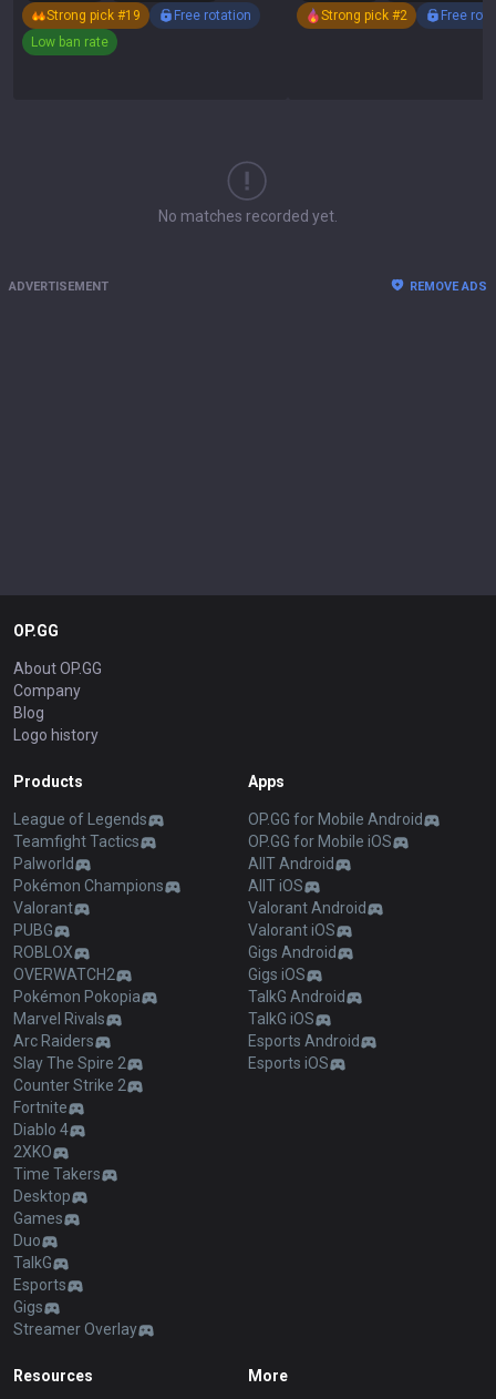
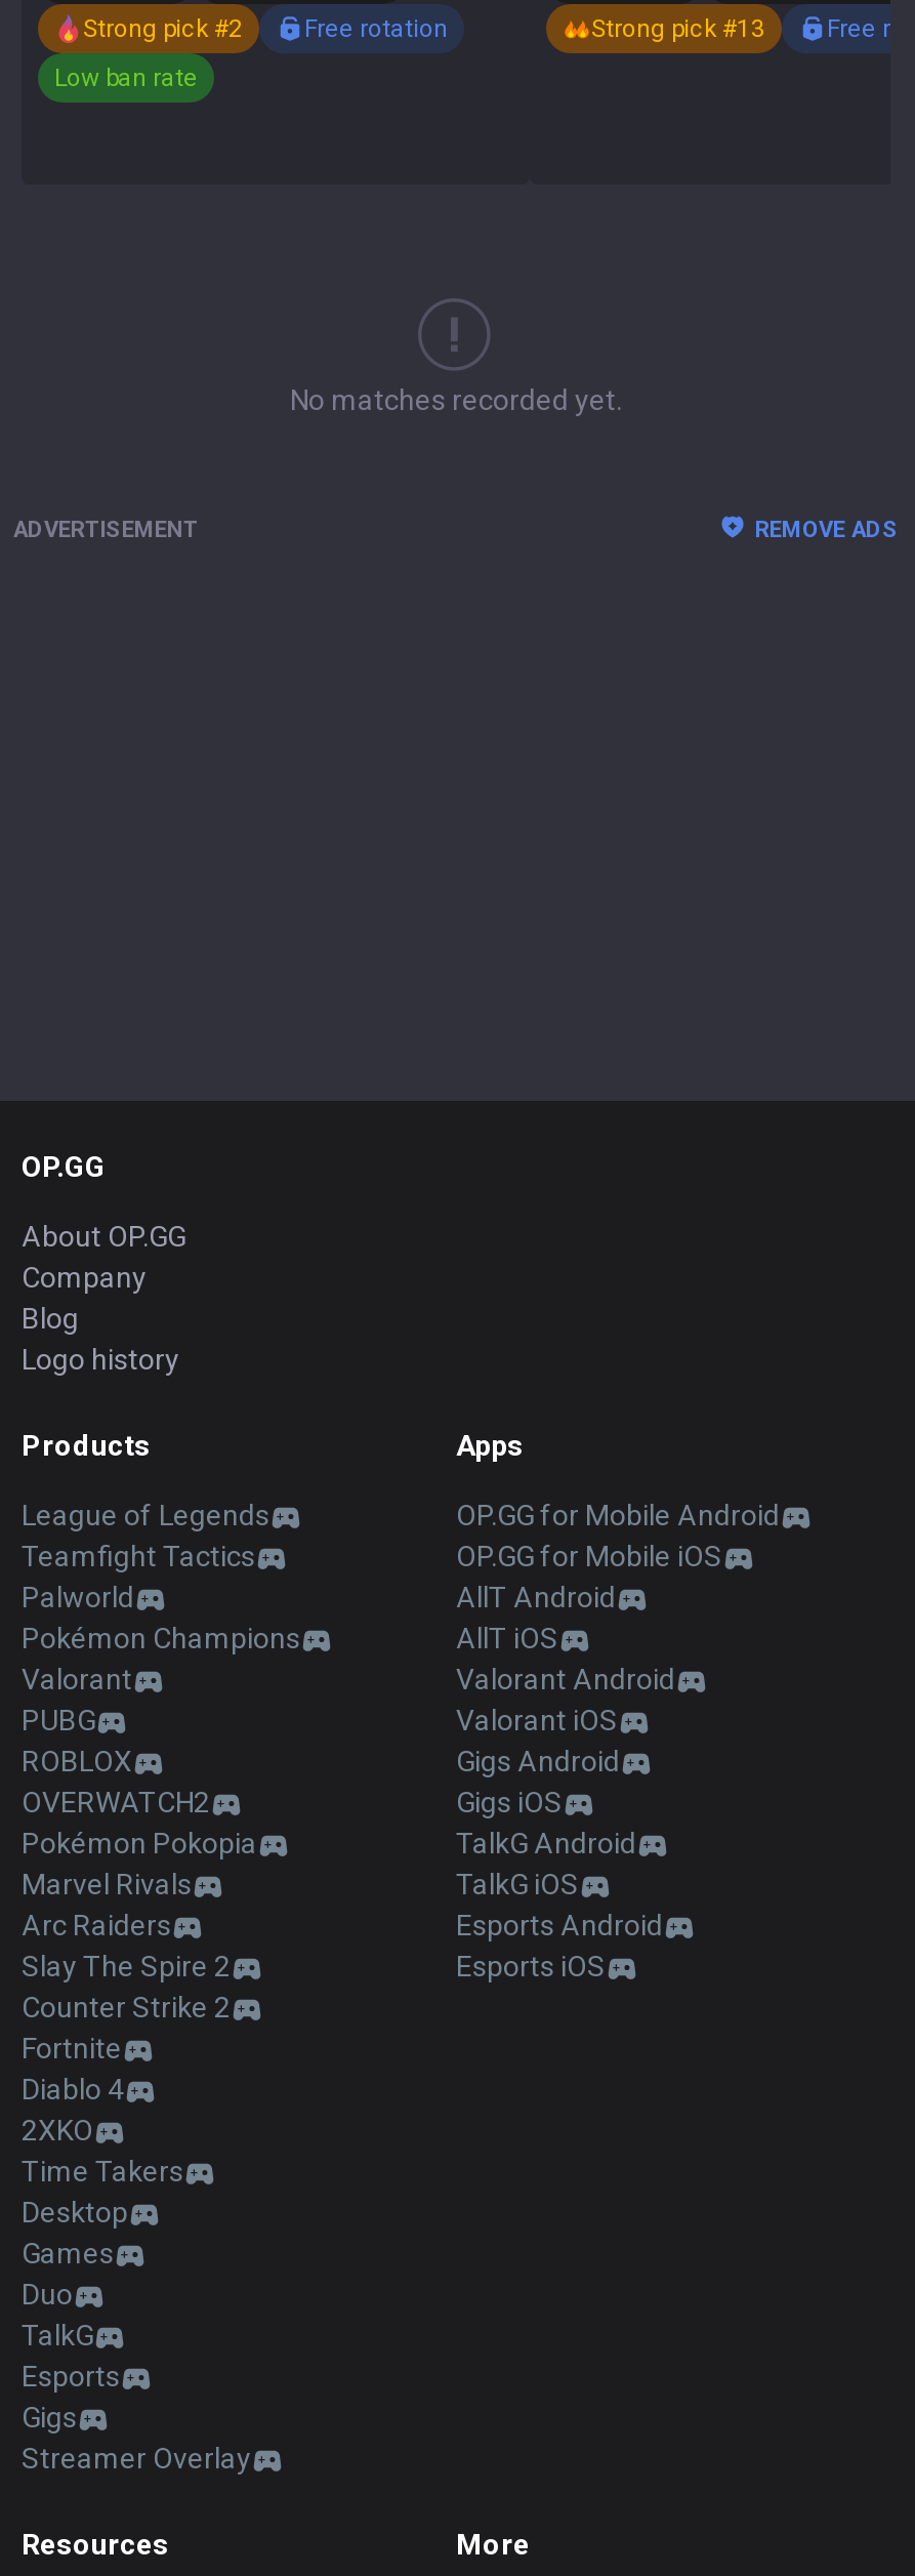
[46,8,141,23] Strong pick #19 -> [83,14,243,43] Strong pick #2
[321,8,407,23] Strong pick #2 -> [591,14,765,43] Strong pick #13

